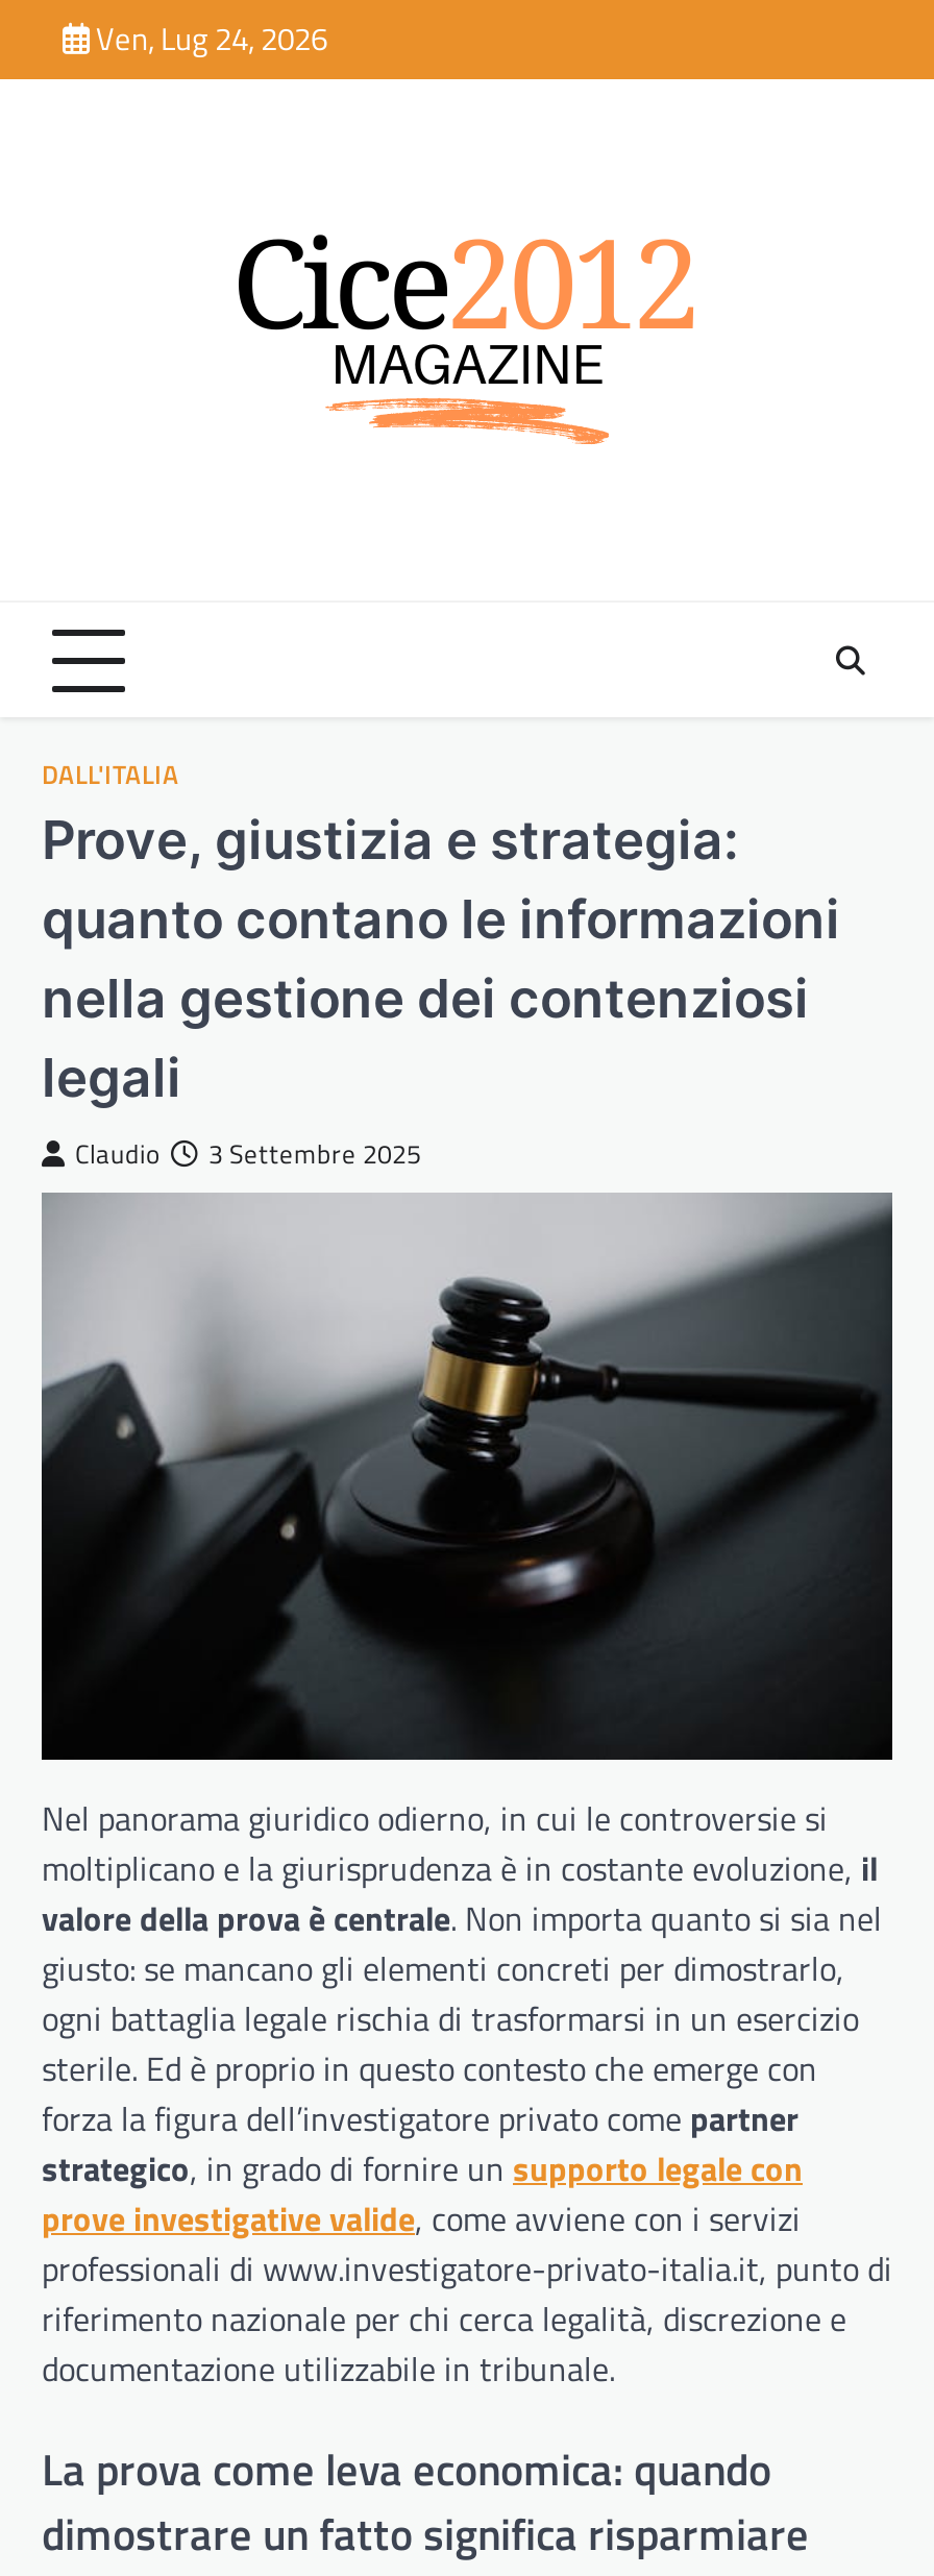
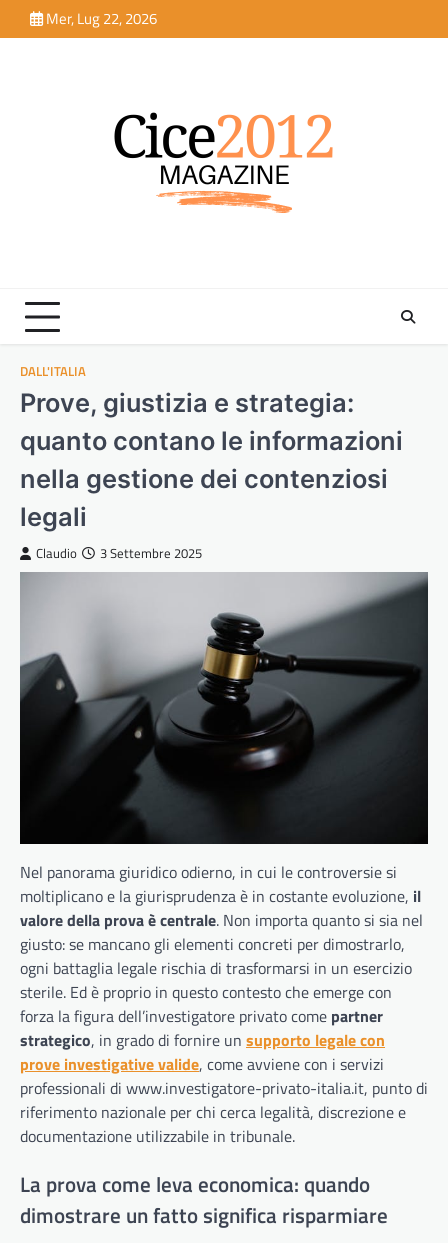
[96,15,327,63] Ven, Lug 24, 2026 -> [46,7,157,30] Mer, Lug 22, 2026

